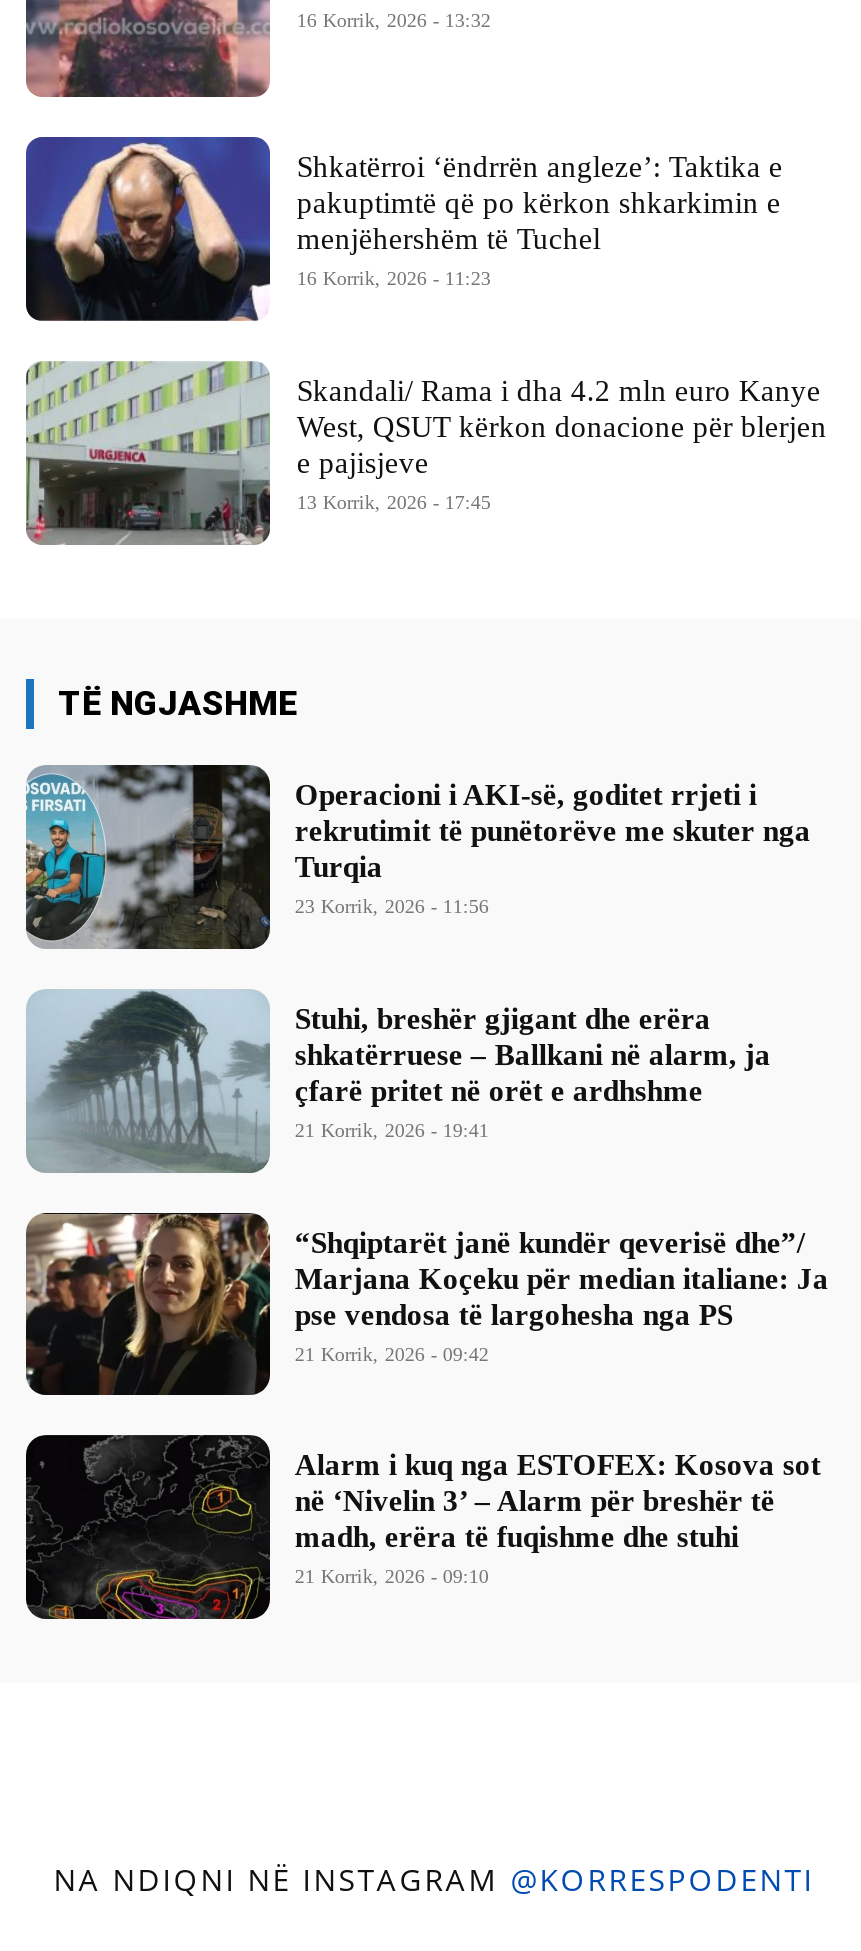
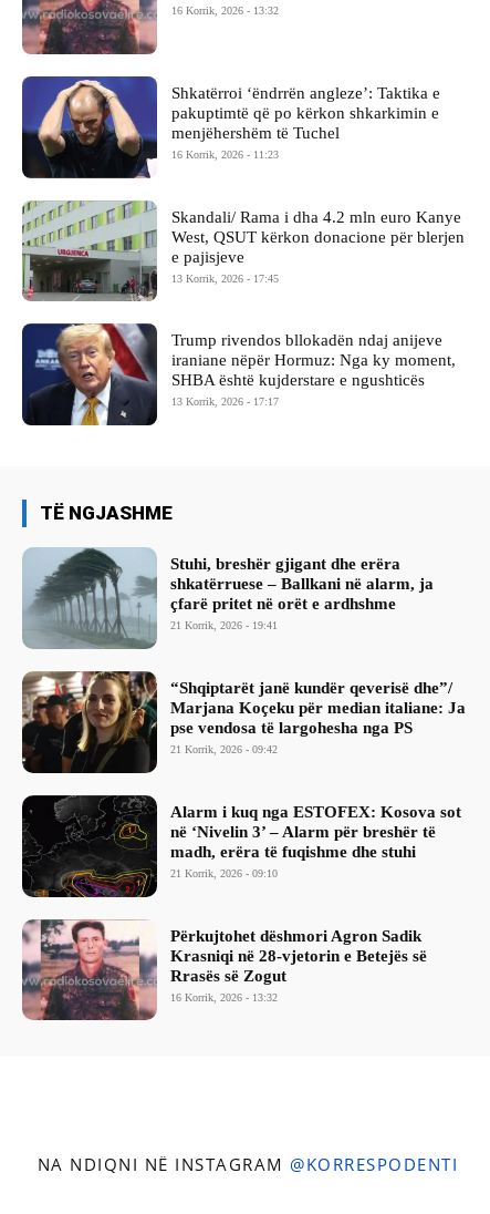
none -> [21,322,456,425] [image] | Trump rivendos bllokadën ndaj anijeve | iraniane nëpër Hormuz: Nga ky moment, | SHBA është kujderstare e ngushticës | 13 Korrik, 2026 - 17:17
[24,762,811,950] [image] | Operacioni i AKI-së, goditet rrjeti i | rekrutimit të punëtorëve me skuter nga | Turqia | 23 Korrik, 2026 - 11:56 -> none
none -> [21,918,427,1021] [image] | Përkujtohet dëshmori Agron Sadik | Krasniqi në 28-vjetorin e Betejës së | Rrasës së Zogut | 16 Korrik, 2026 - 13:32

